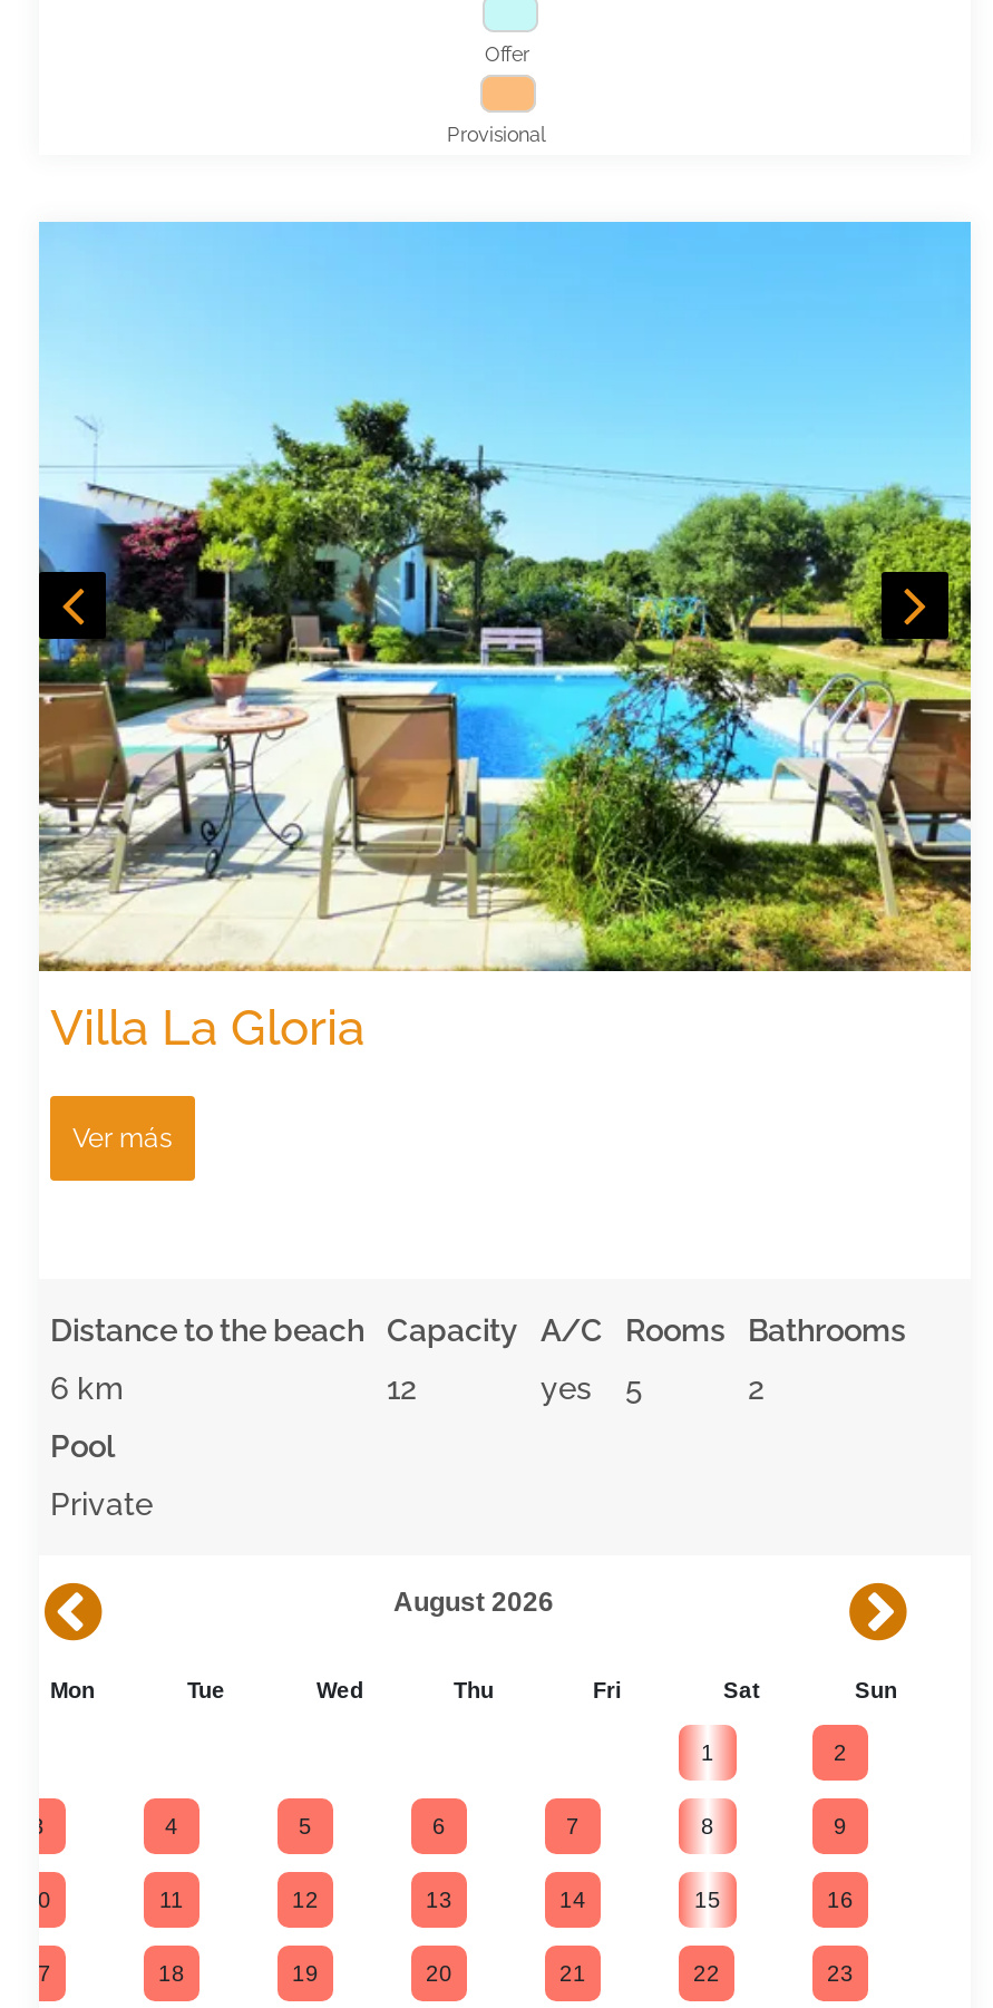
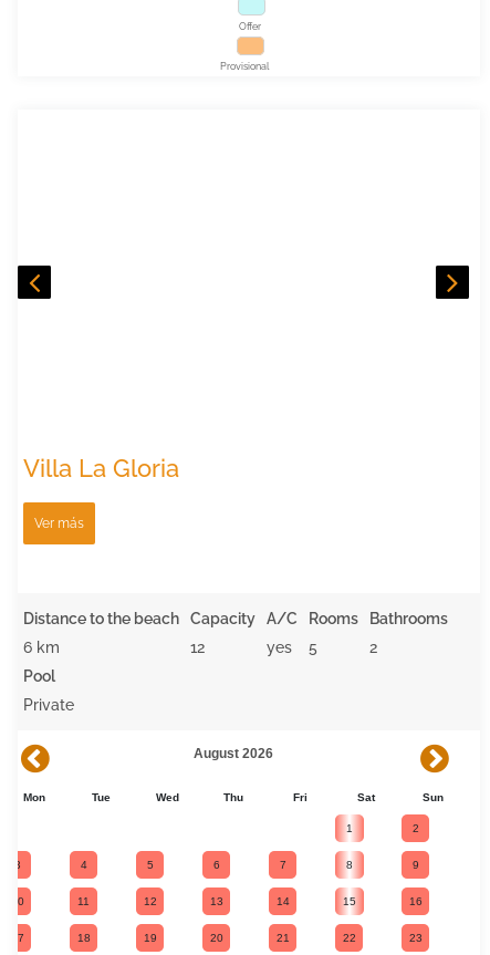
[37,221,973,974] [image] -> none

